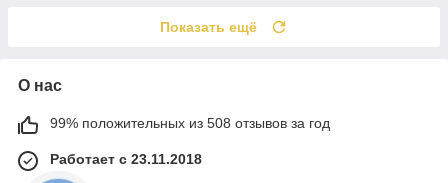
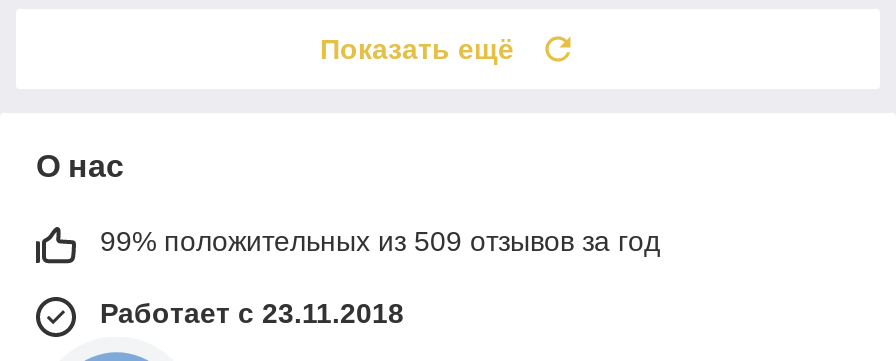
[50,115,330,131] 99% положительных из 508 отзывов за год -> [100,225,660,257] 99% положительных из 509 отзывов за год

